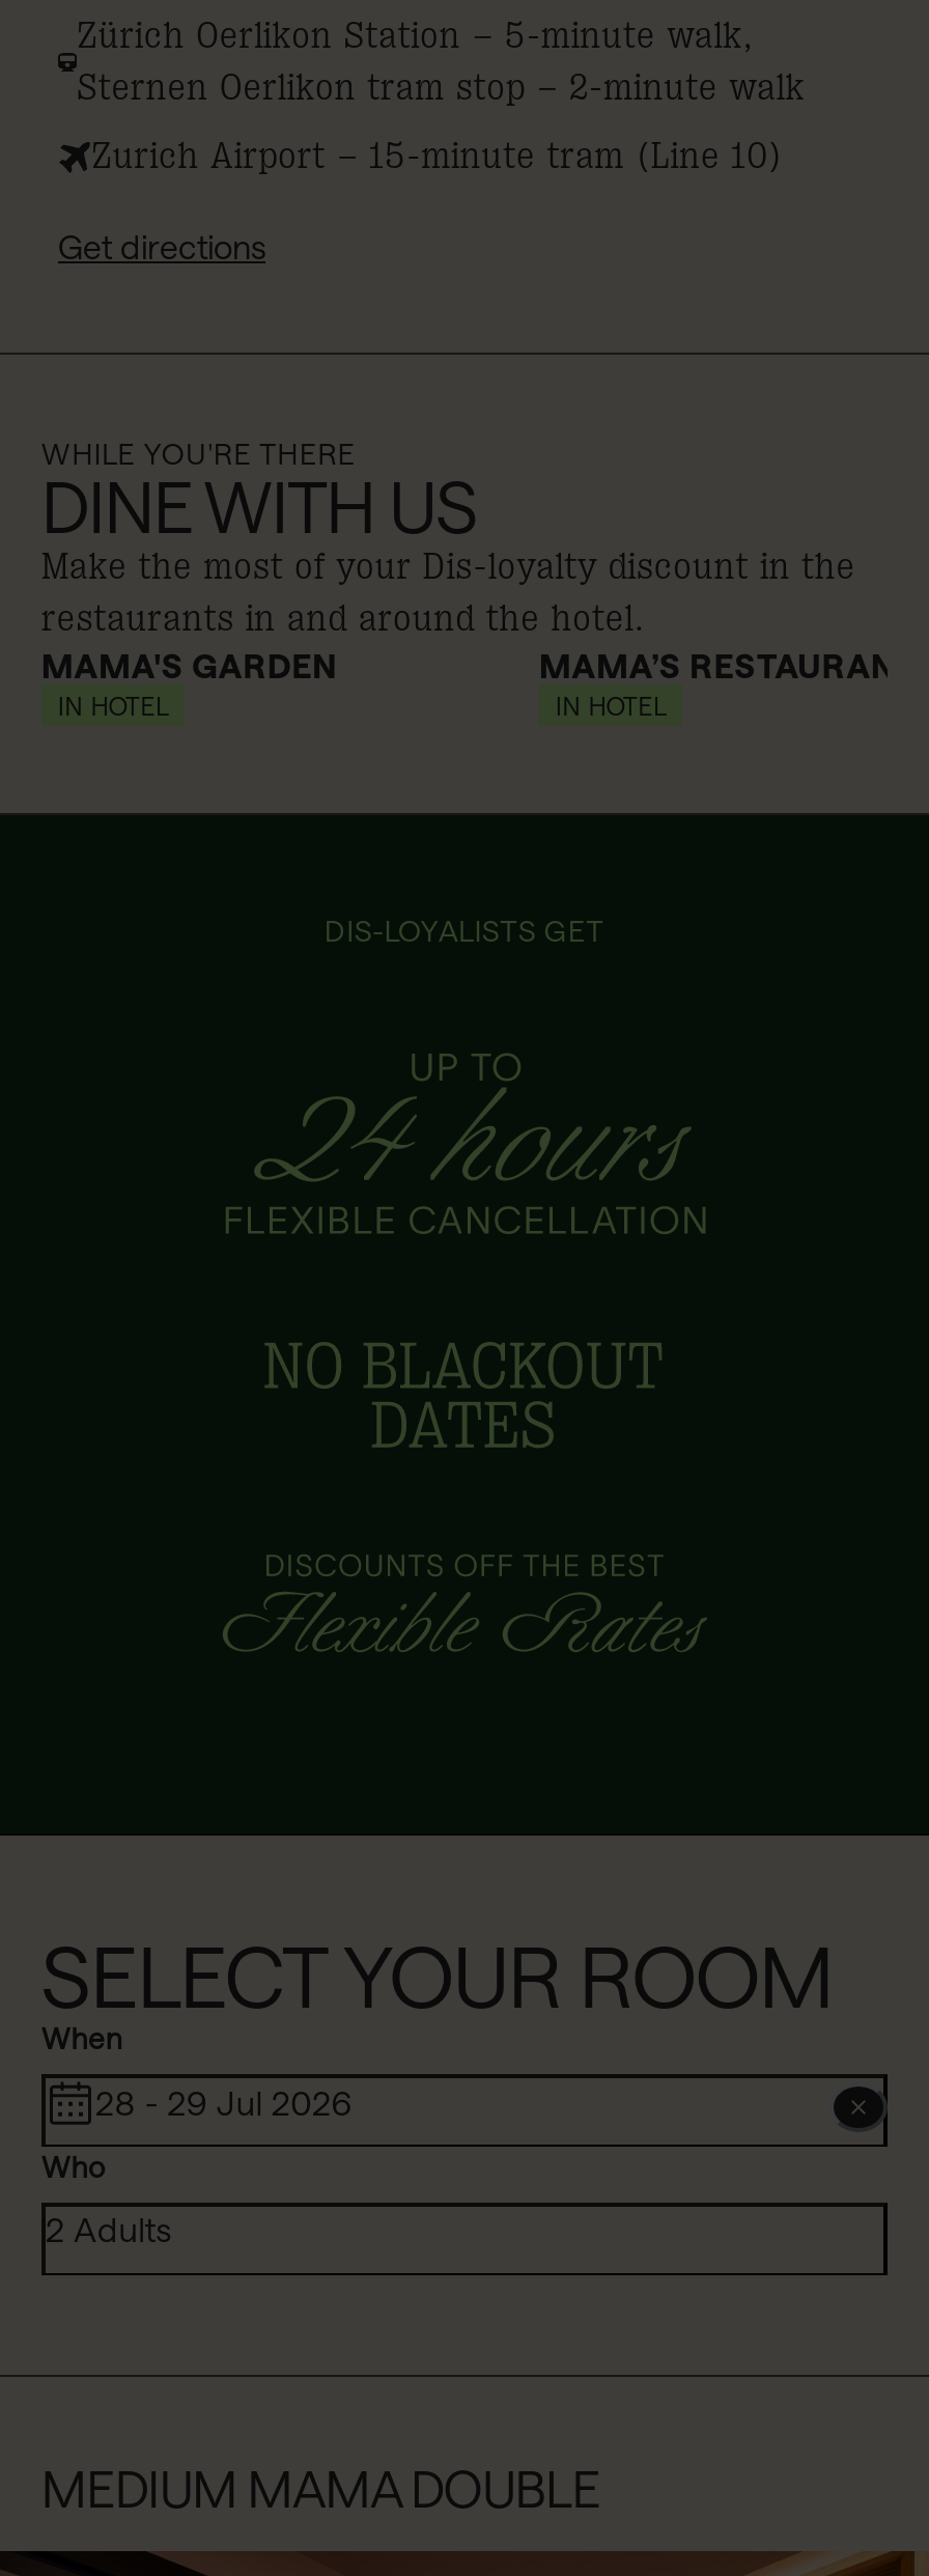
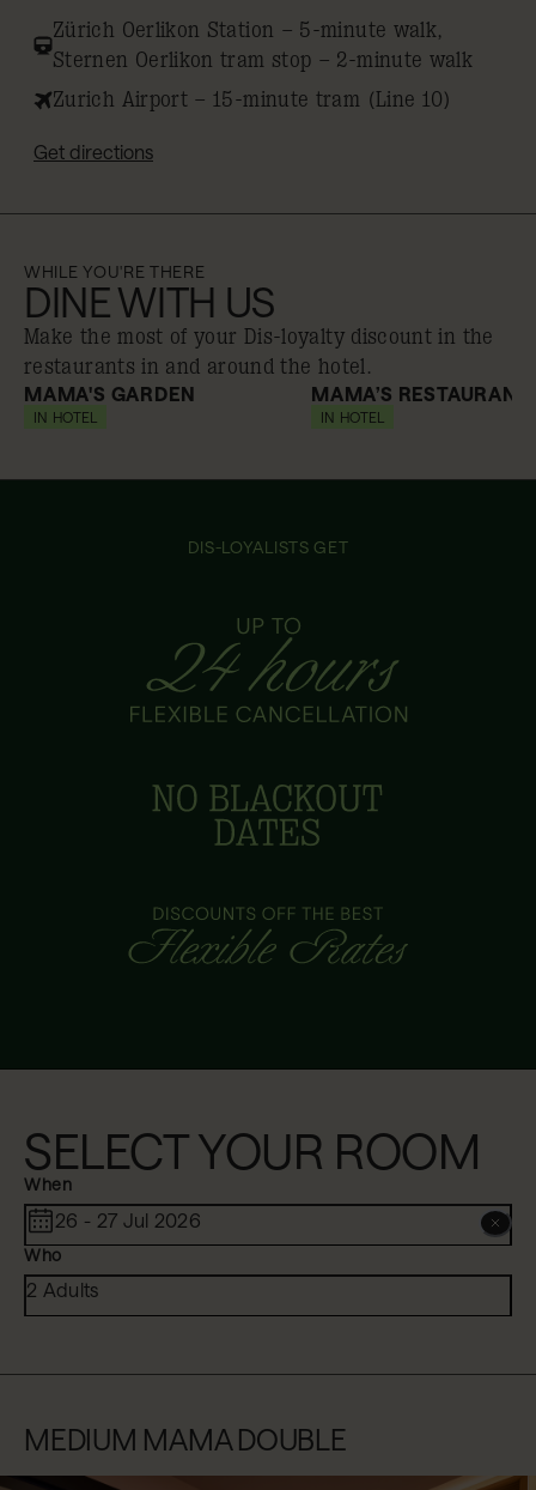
[95,2082,353,2121] 28 - 29 Jul 2026 -> [55,1208,201,1231] 26 - 27 Jul 2026

